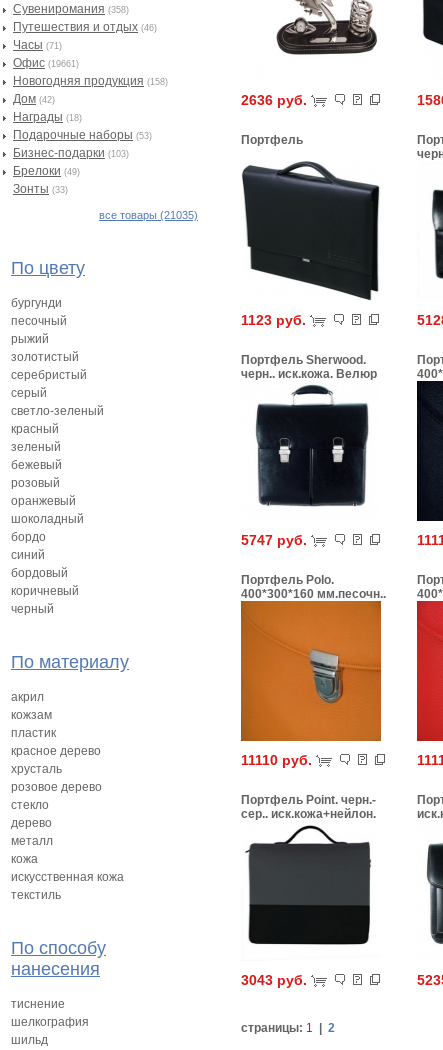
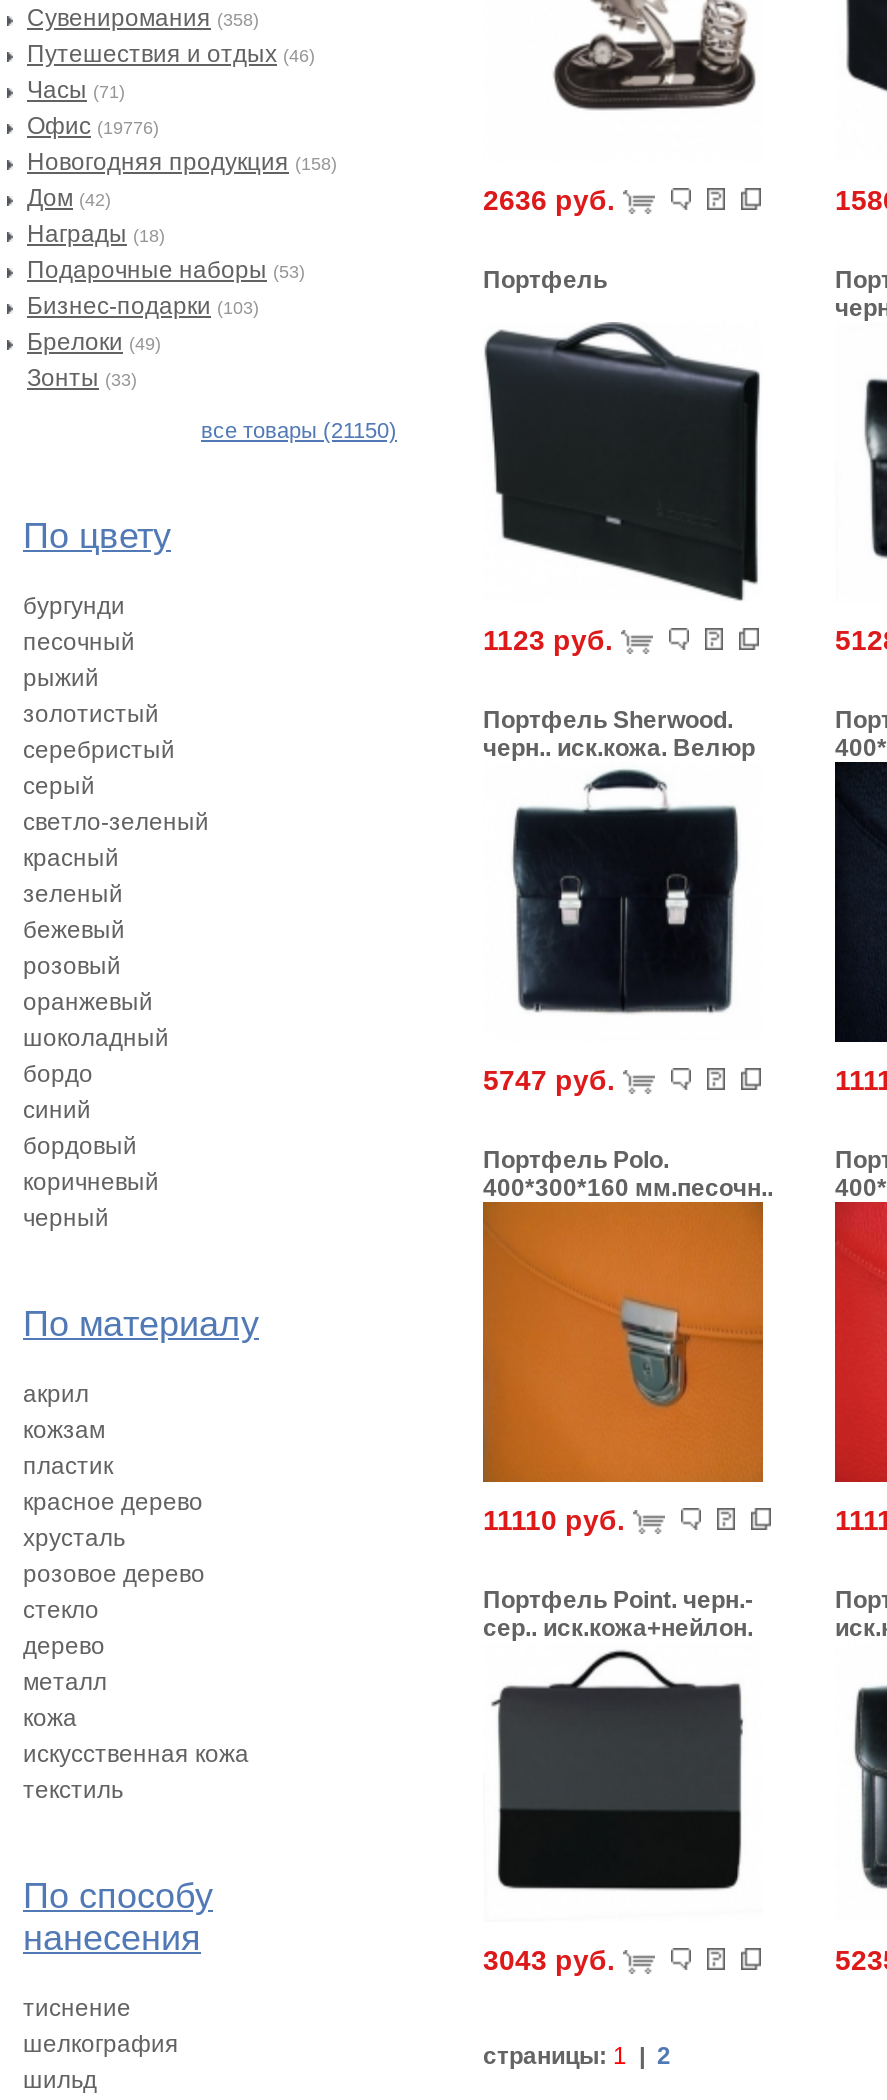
[13,56,79,70] Офис (19661) -> [27,112,159,140] Офис (19776)
[99,209,198,221] все товары (21035) -> [201,418,397,442] все товары (21150)

